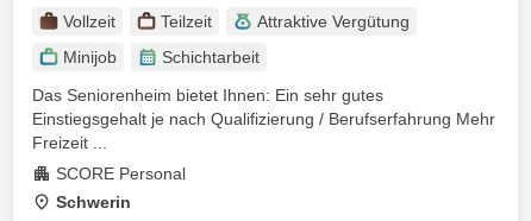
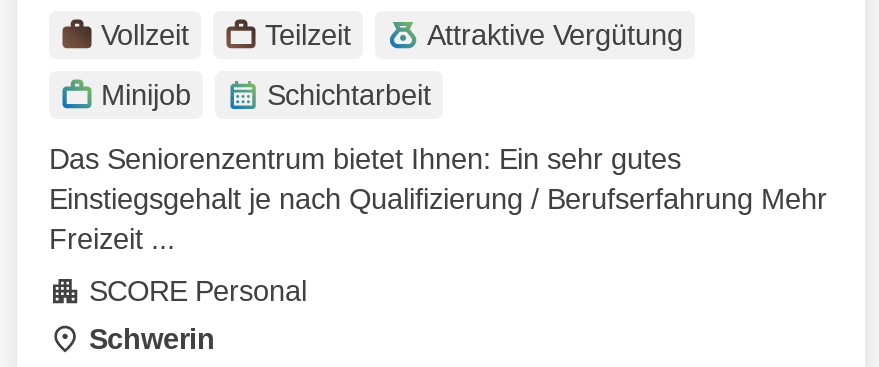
[32,86,383,105] Das Seniorenheim bietet Ihnen: Ein sehr gutes -> [49,143,681,175] Das Seniorenzentrum bietet Ihnen: Ein sehr gutes

